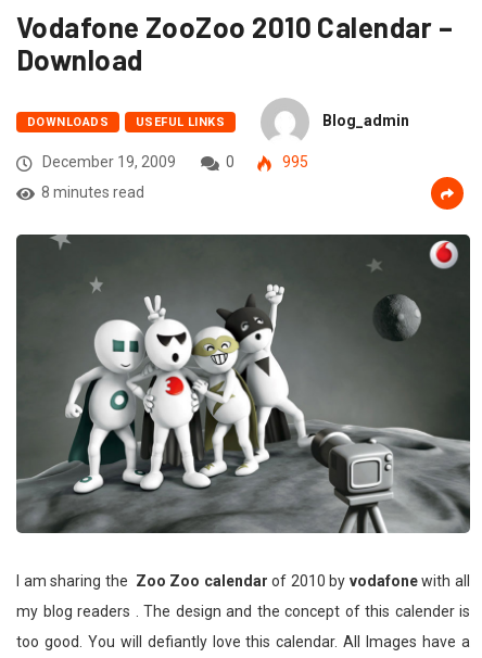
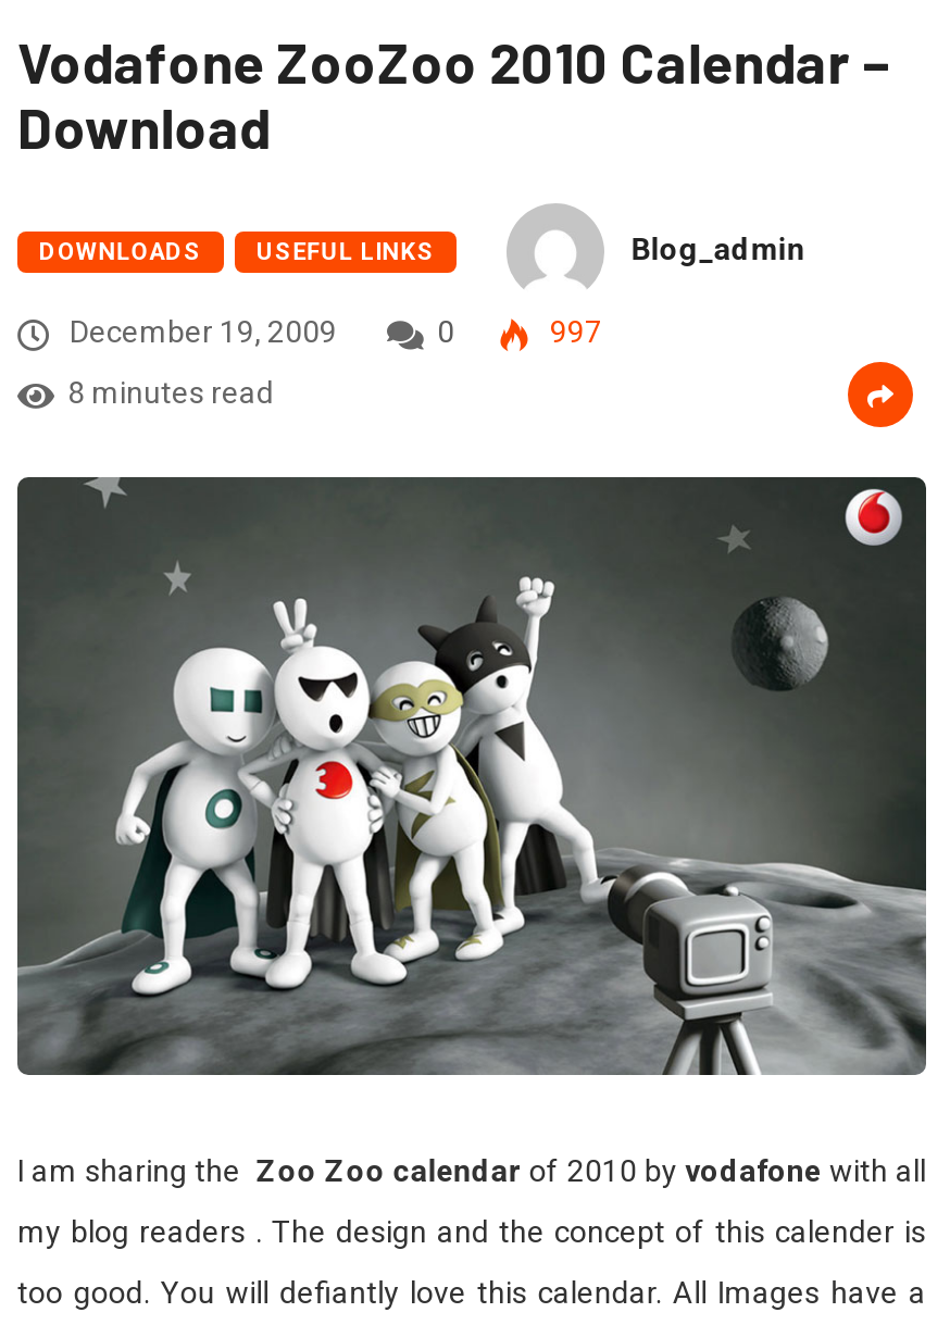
[279,153,308,170] 995 -> [543,314,602,348] 997

